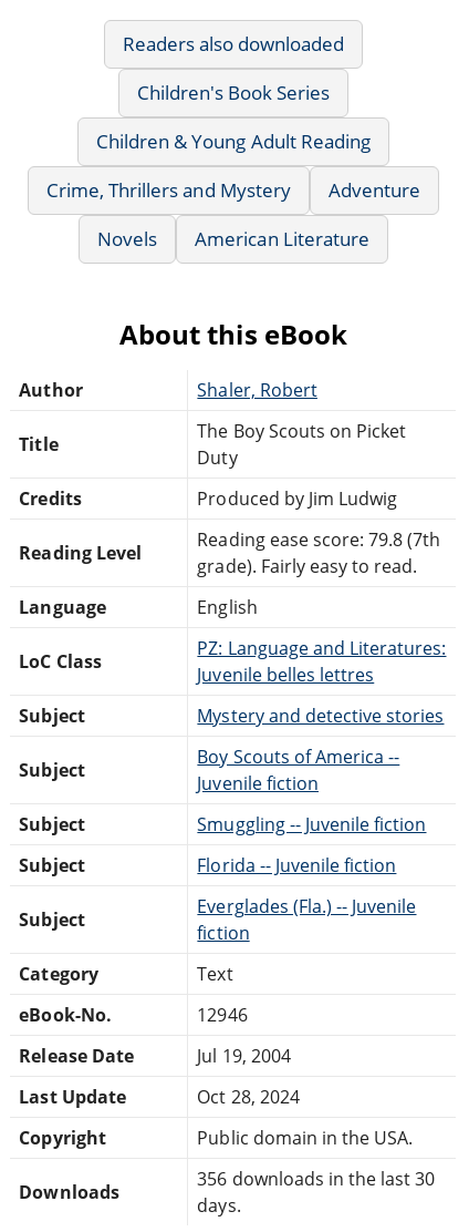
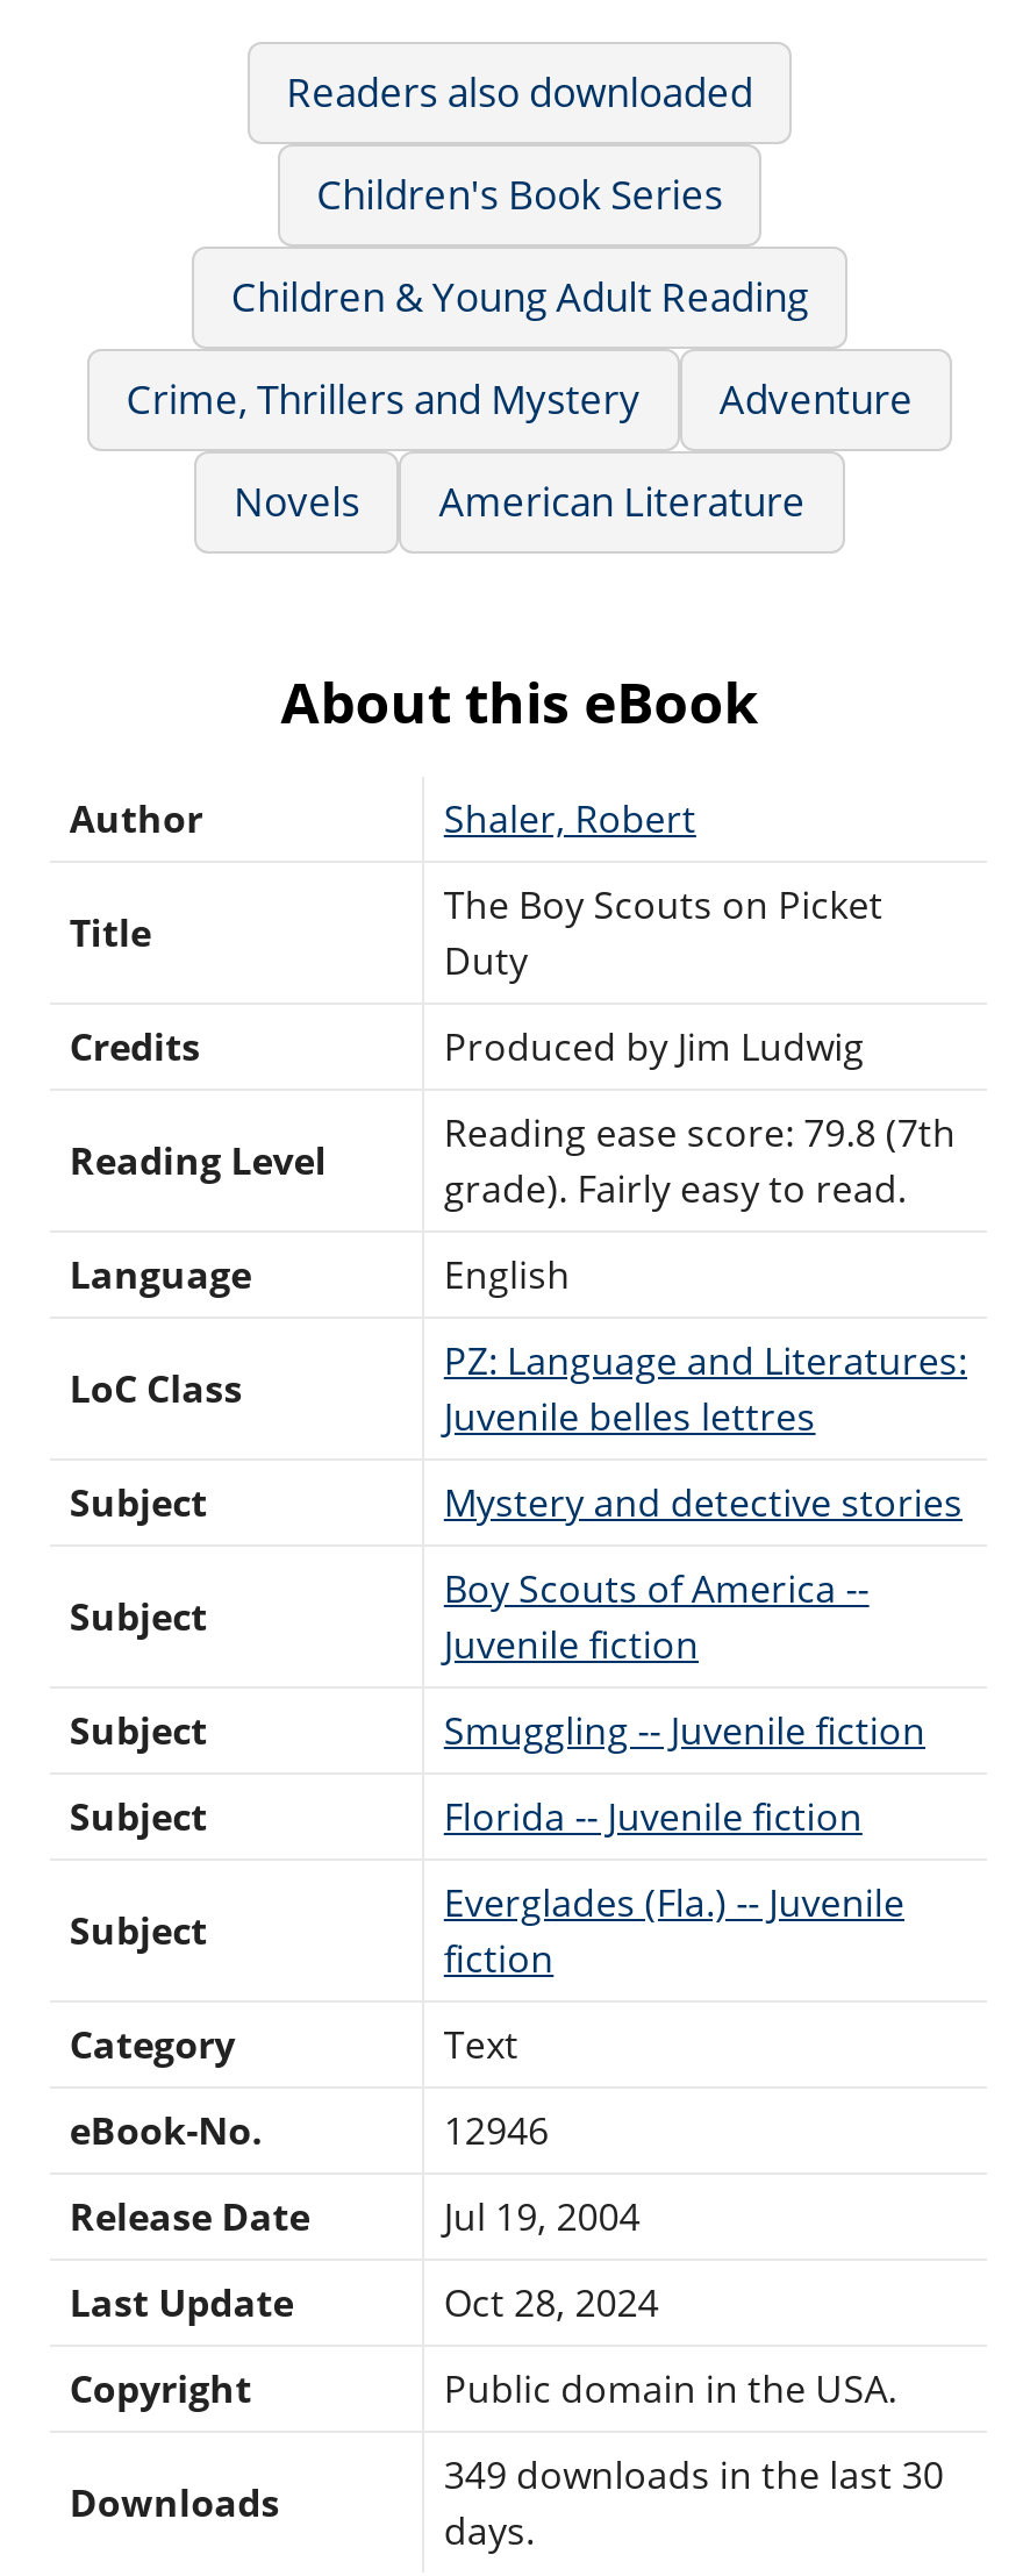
[197,1166,435,1191] 356 downloads in the last 30 -> [444,2448,944,2499] 349 downloads in the last 30

